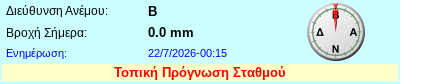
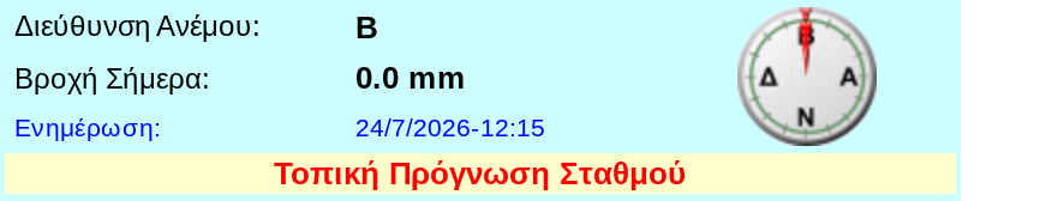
[148,47,227,59] 22/7/2026-00:15 -> [355,112,545,141] 24/7/2026-12:15

